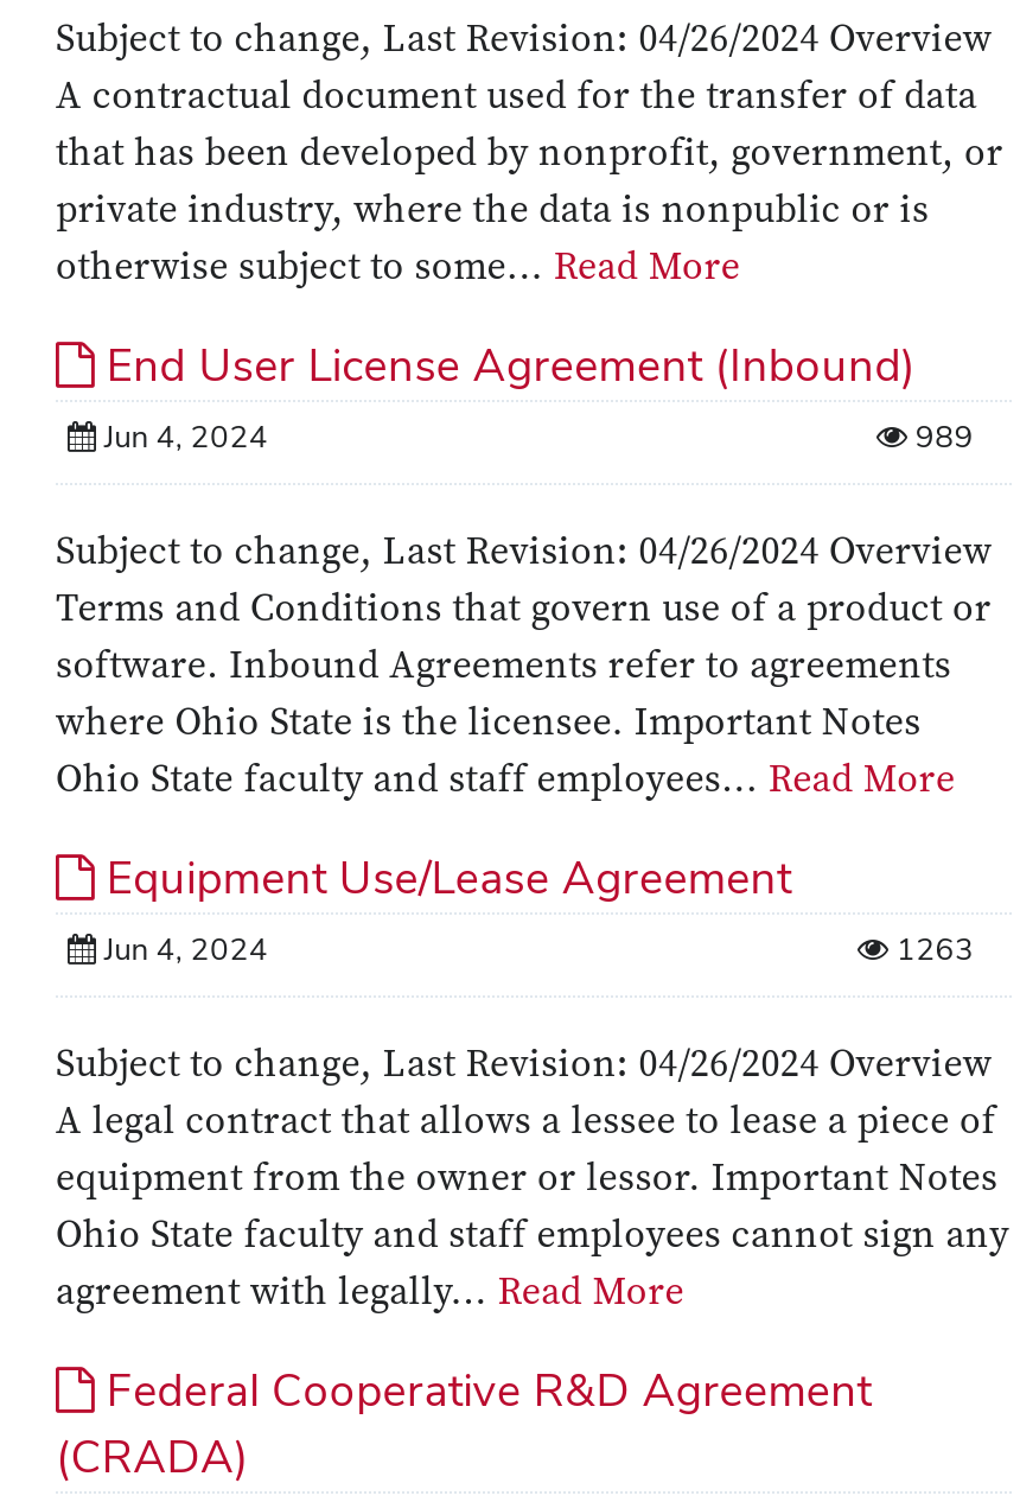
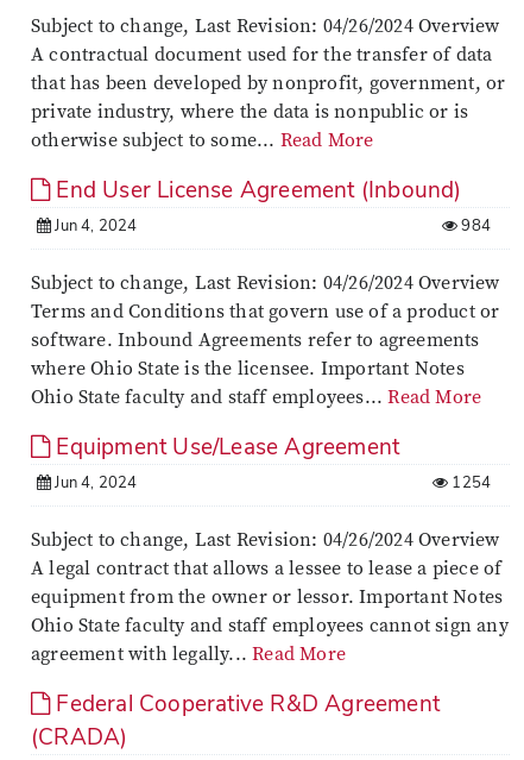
[908,416,974,457] 989 -> [458,215,491,235] 984
[889,929,974,969] 1263 -> [448,472,491,492] 1254

